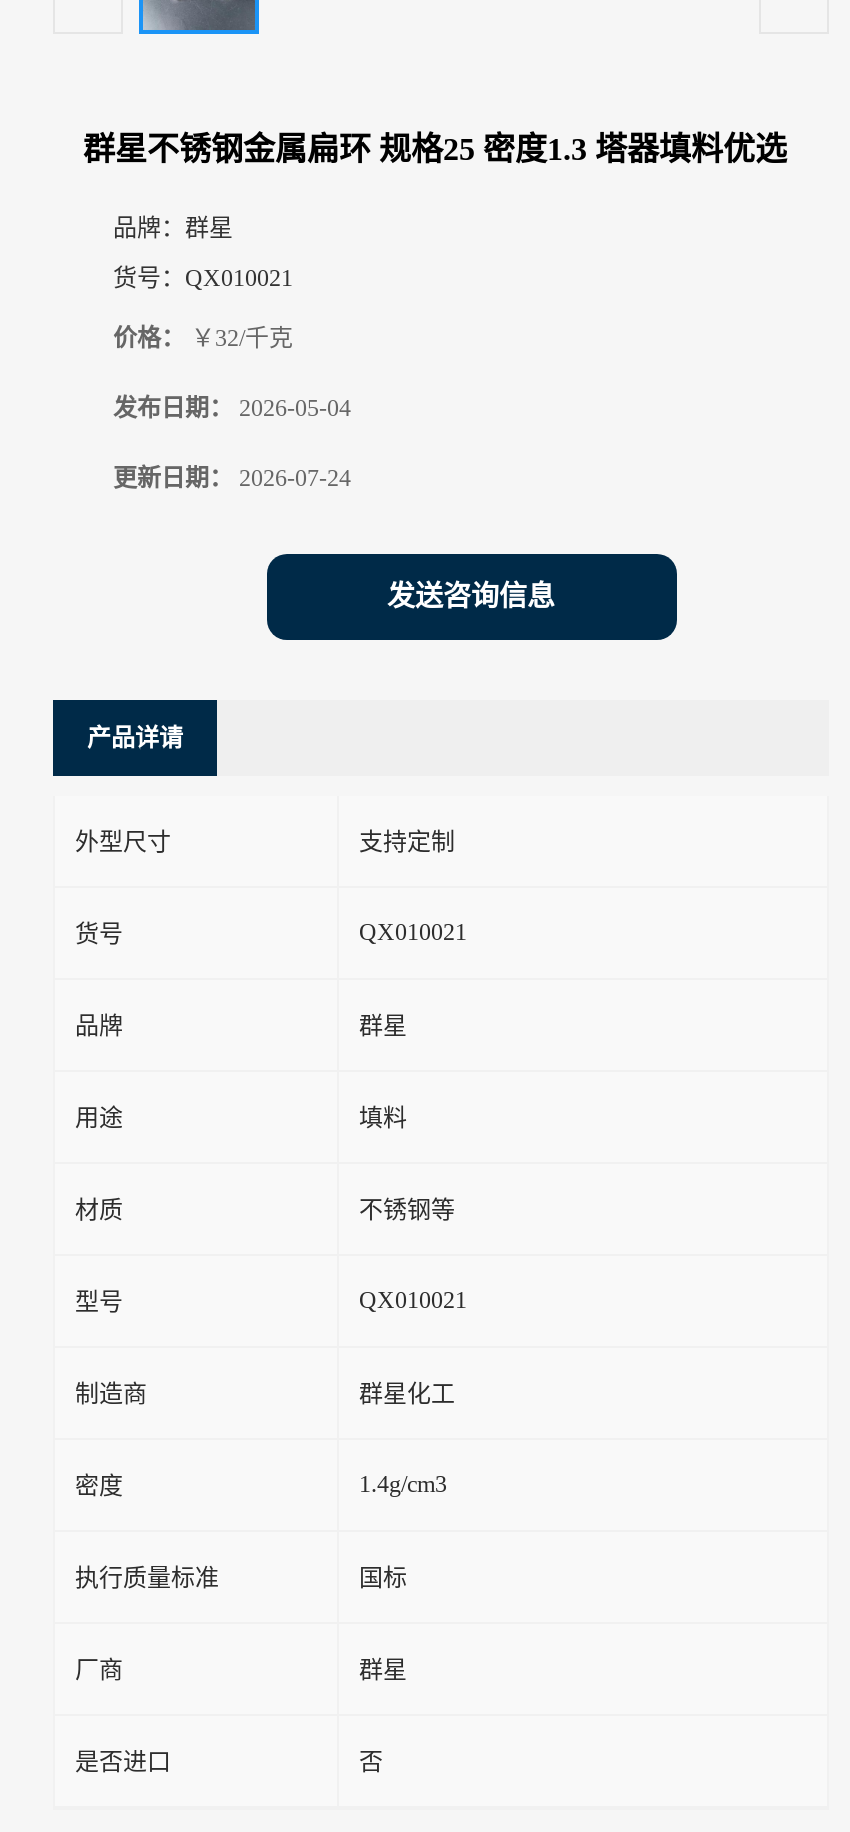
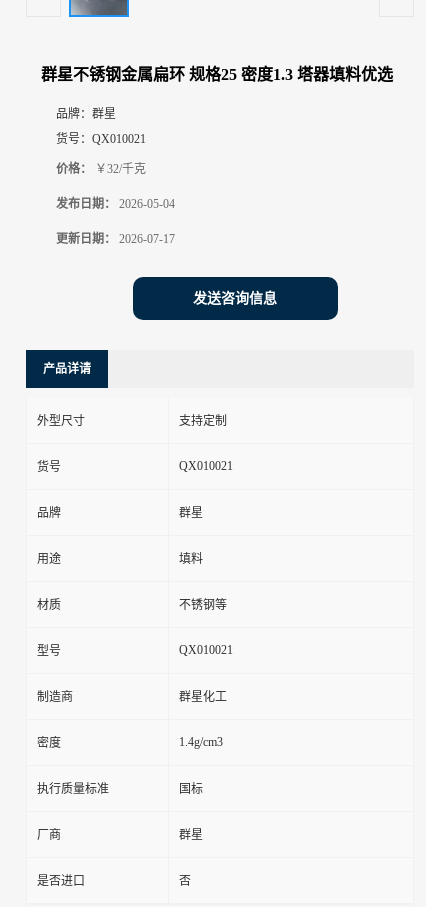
[113,464,351,492] 更新日期：2026-07-24 -> [56,232,175,246] 更新日期：2026-07-17

